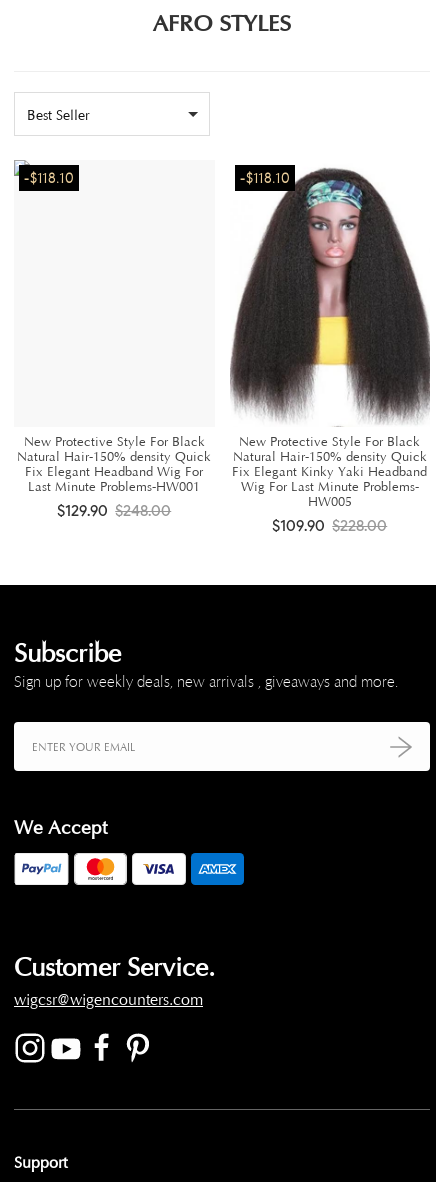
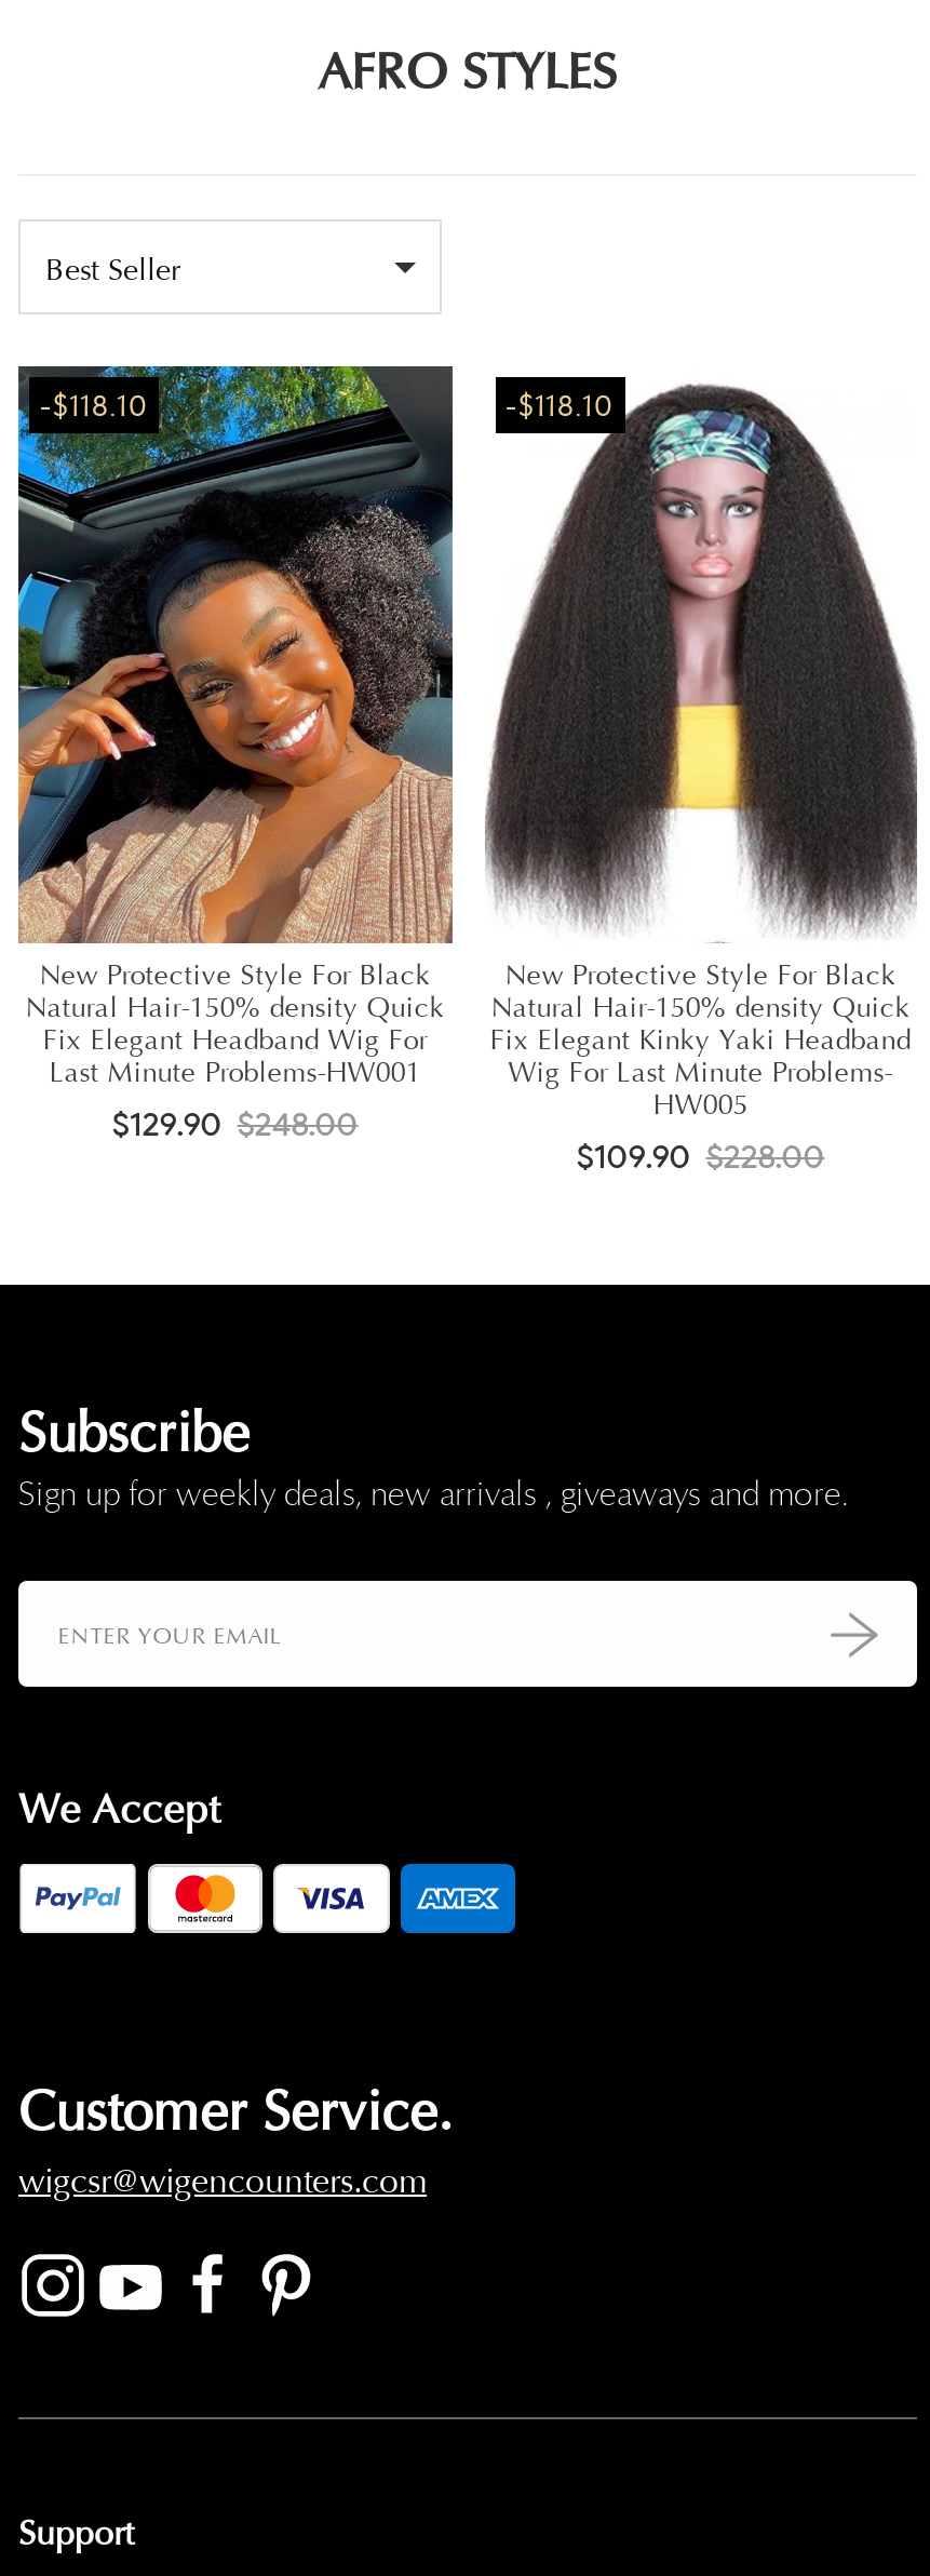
none -> [16,364,455,945] [image]

